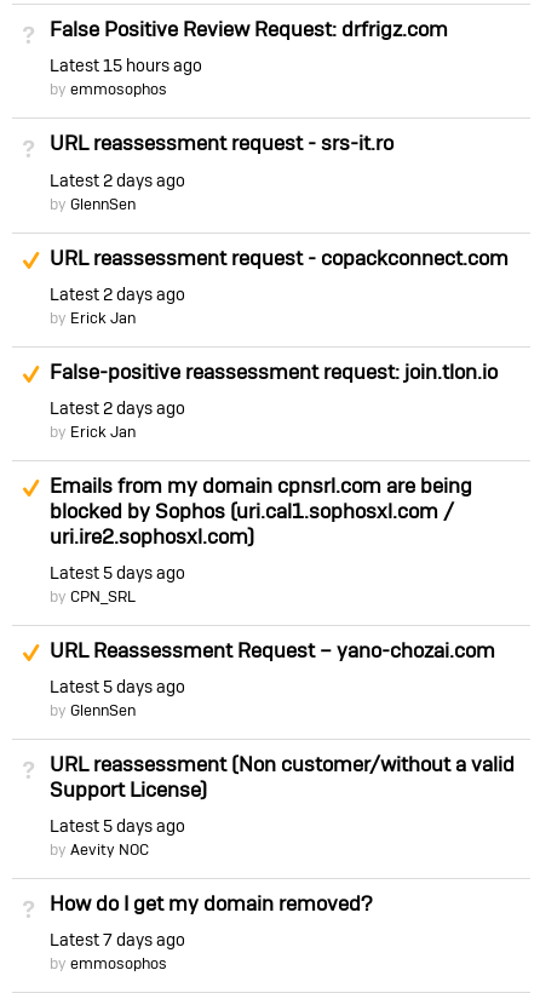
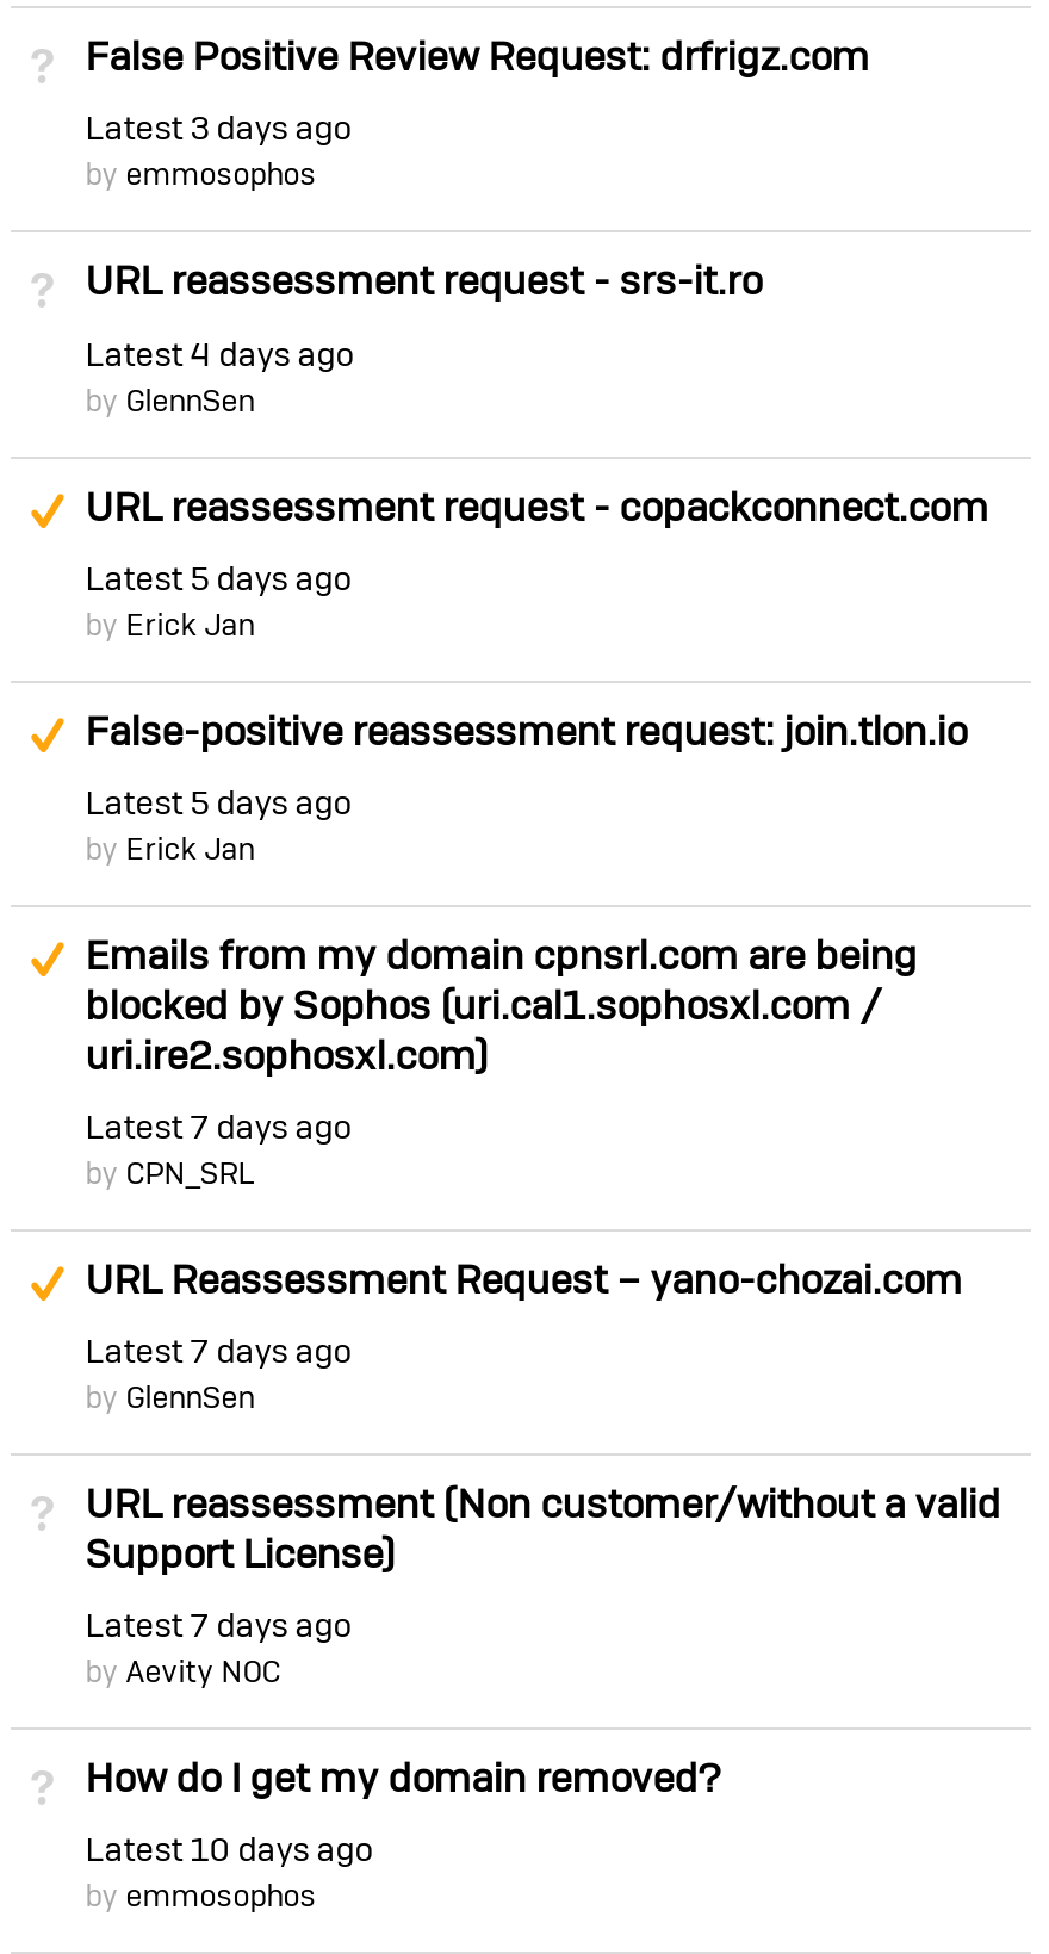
[50,55,202,77] Latest 15 hours ago -> [85,107,352,150] Latest 3 days ago
[50,169,185,191] Latest 2 days ago -> [85,332,355,375] Latest 4 days ago
[50,283,185,305] Latest 2 days ago -> [85,556,352,599] Latest 5 days ago
[50,397,185,419] Latest 2 days ago -> [85,781,352,824] Latest 5 days ago
[50,562,185,584] Latest 5 days ago -> [85,1105,352,1148] Latest 7 days ago
[50,676,185,698] Latest 5 days ago -> [85,1330,352,1372] Latest 7 days ago
[50,815,185,837] Latest 5 days ago -> [85,1604,352,1647] Latest 7 days ago
[50,929,185,951] Latest 7 days ago -> [85,1828,374,1871] Latest 10 days ago

